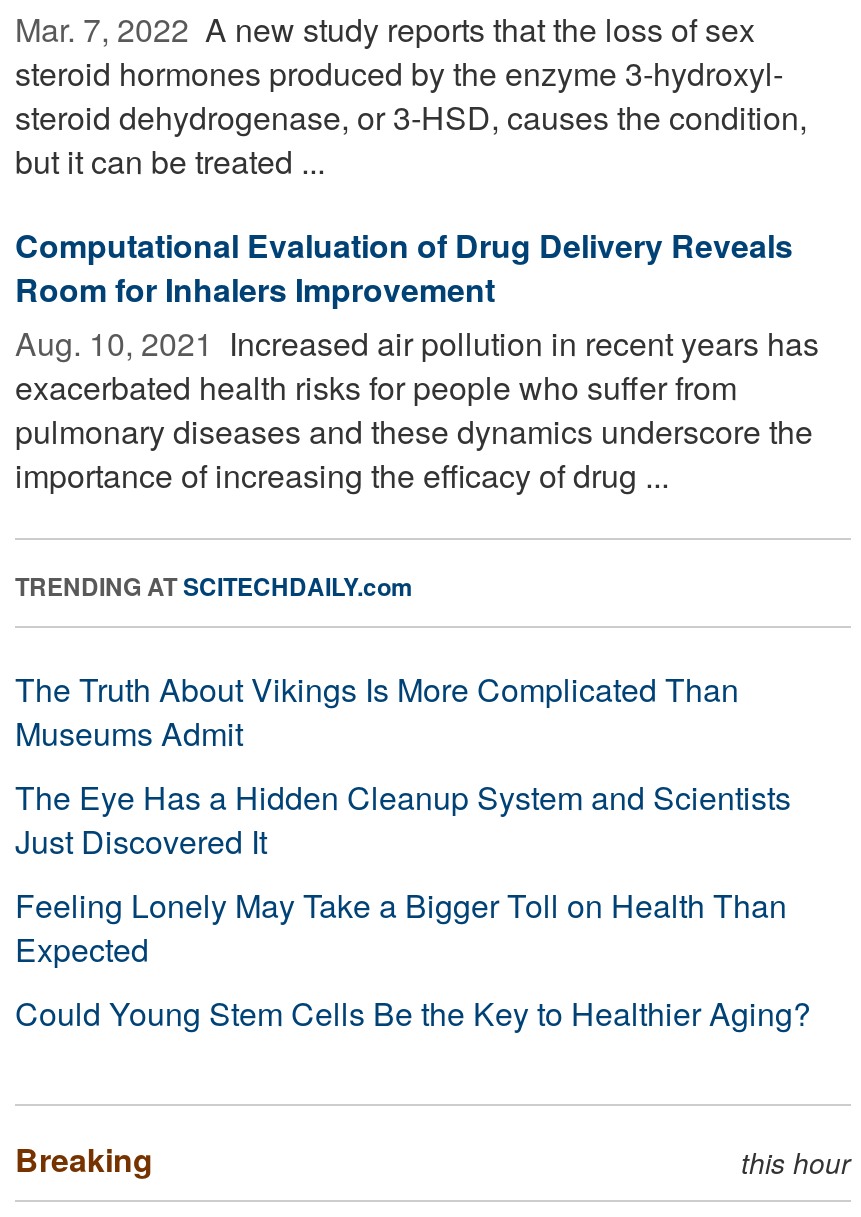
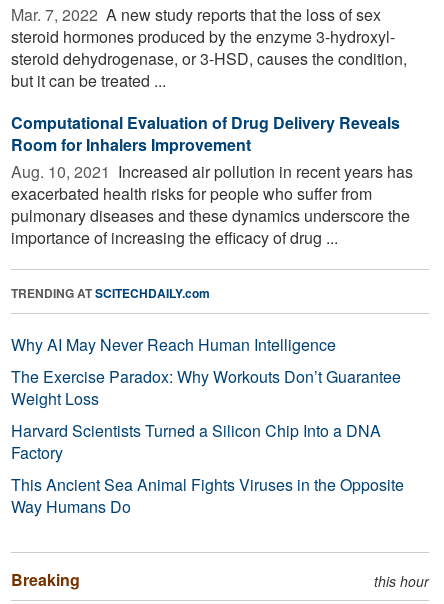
[15,666,811,1036] The Truth About Vikings Is More Complicated Than | Museums Admit | The Eye Has a Hidden Cleanup System and Scientists | Just Discovered It | Feeling Lonely May Take a Bigger Toll on Health Than | Expected | Could Young Stem Cells Be the Key to Healthier Aging? -> [11,333,404,518] Why AI May Never Reach Human Intelligence | The Exercise Paradox: Why Workouts Don’t Guarantee | Weight Loss | Harvard Scientists Turned a Silicon Chip Into a DNA | Factory | This Ancient Sea Animal Fights Viruses in the Opposite | Way Humans Do

